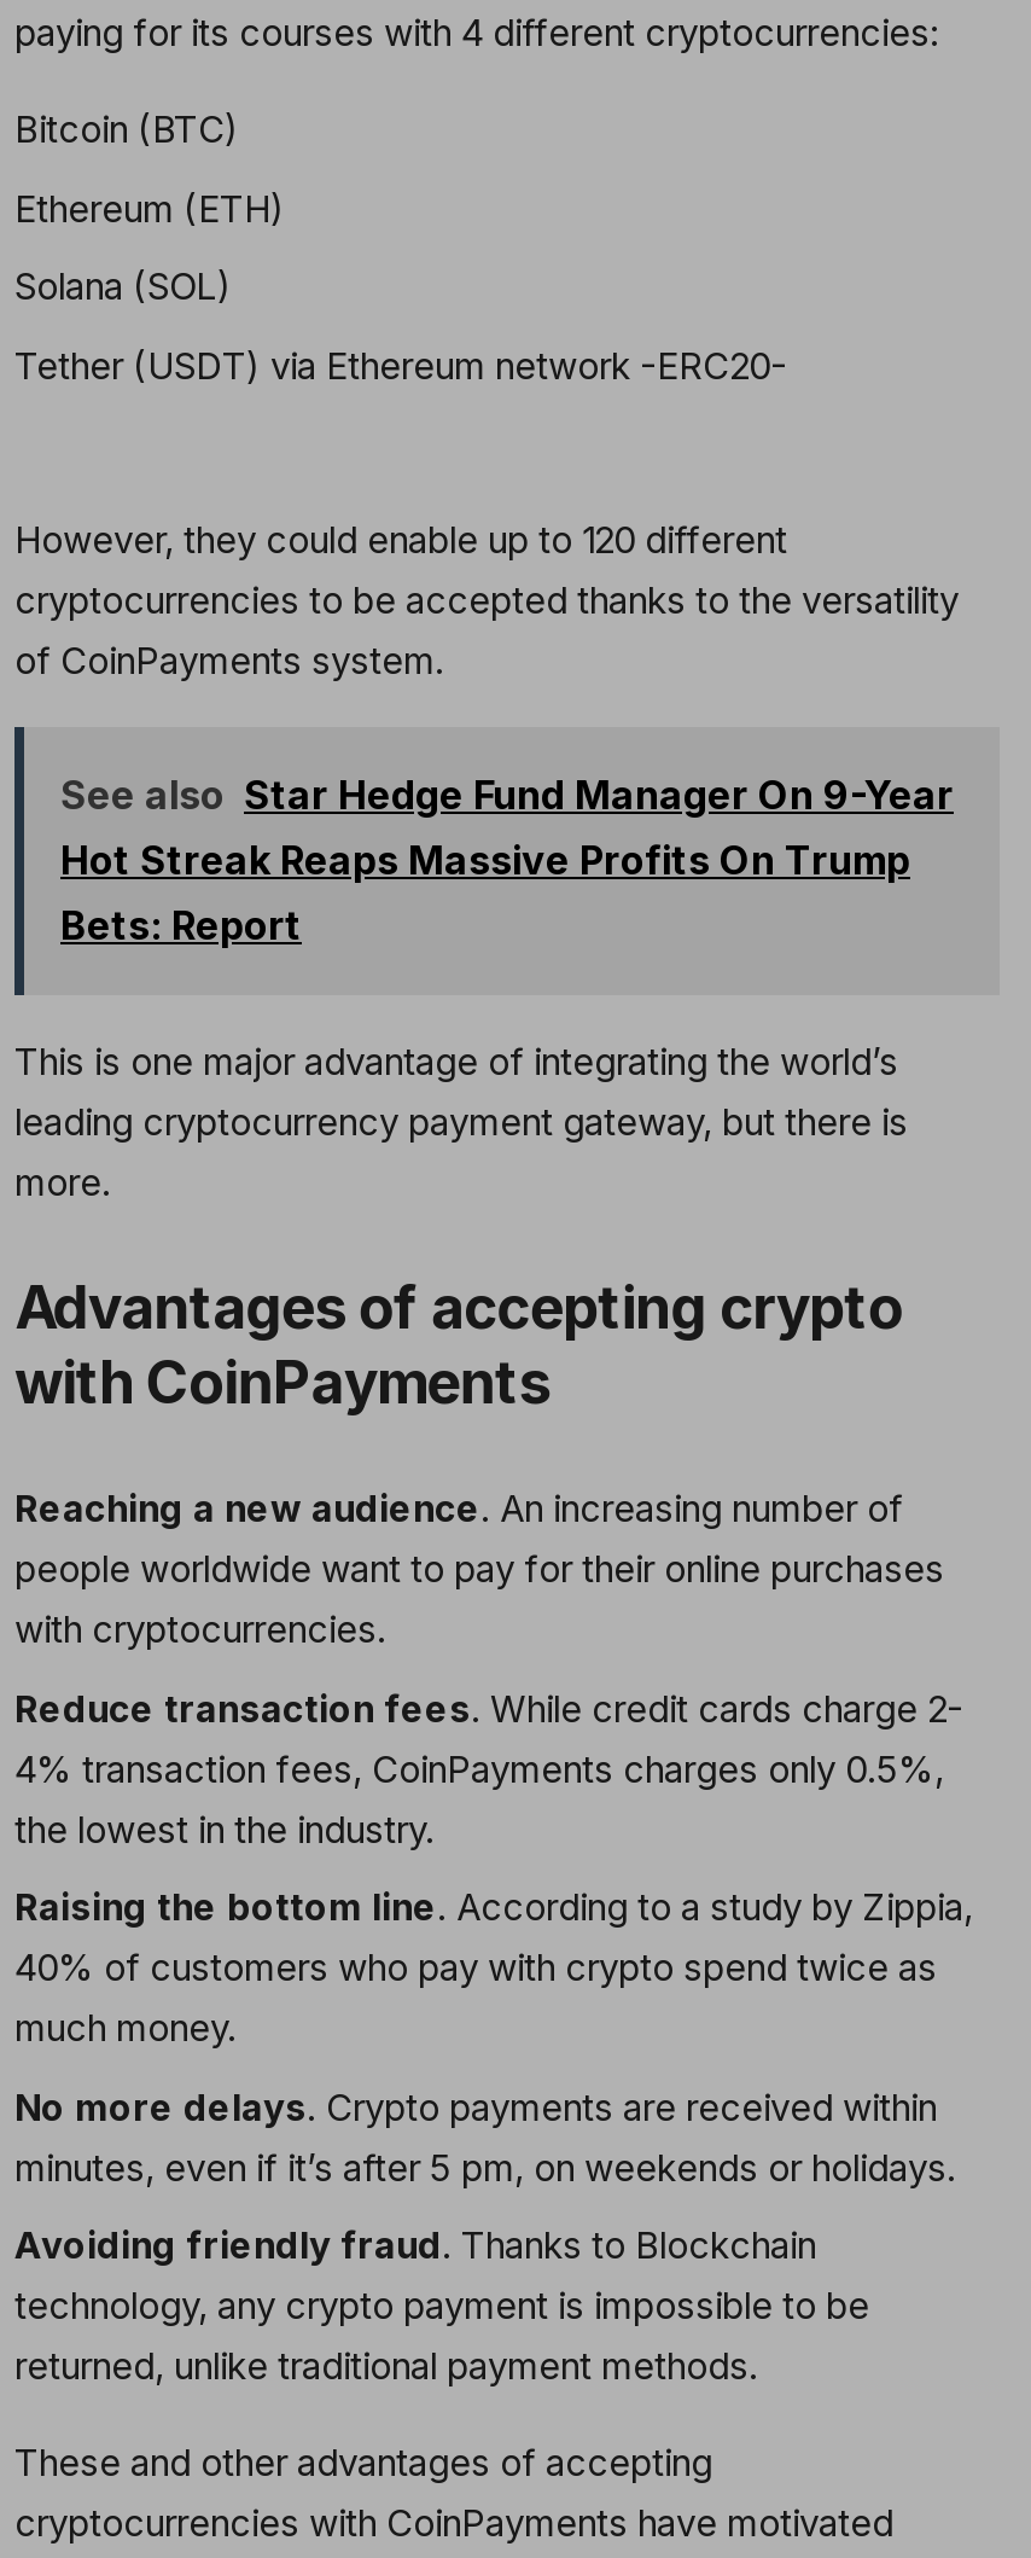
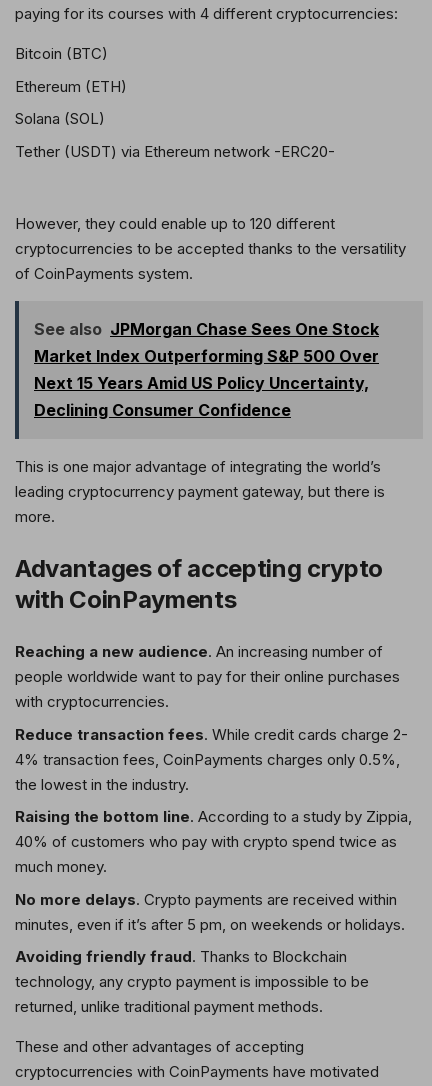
[60,771,954,949] See also Star Hedge Fund Manager On 9-Year | Hot Streak Reaps Massive Profits On Trump | Bets: Report -> [34,319,379,420] See also JPMorgan Chase Sees One Stock | Market Index Outperforming S&P 500 Over | Next 15 Years Amid US Policy Uncertainty, | Declining Consumer Confidence

